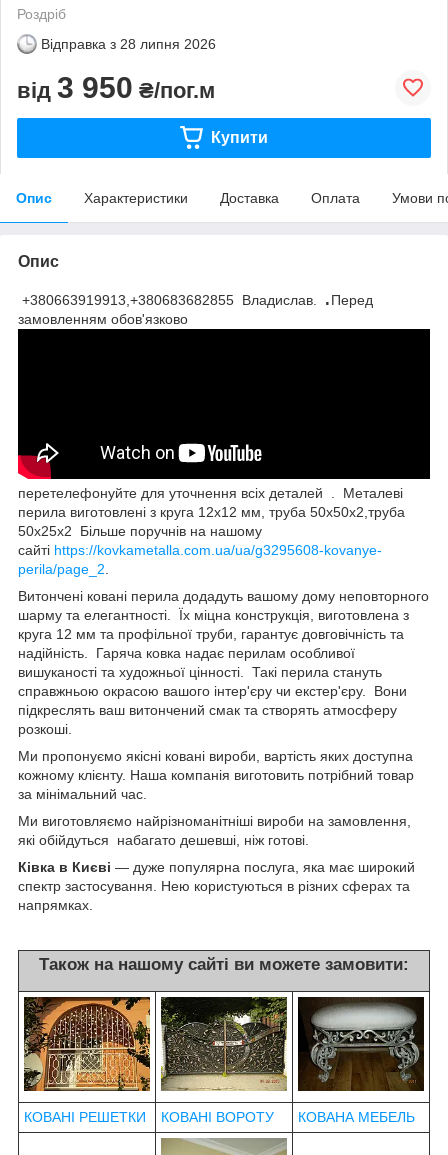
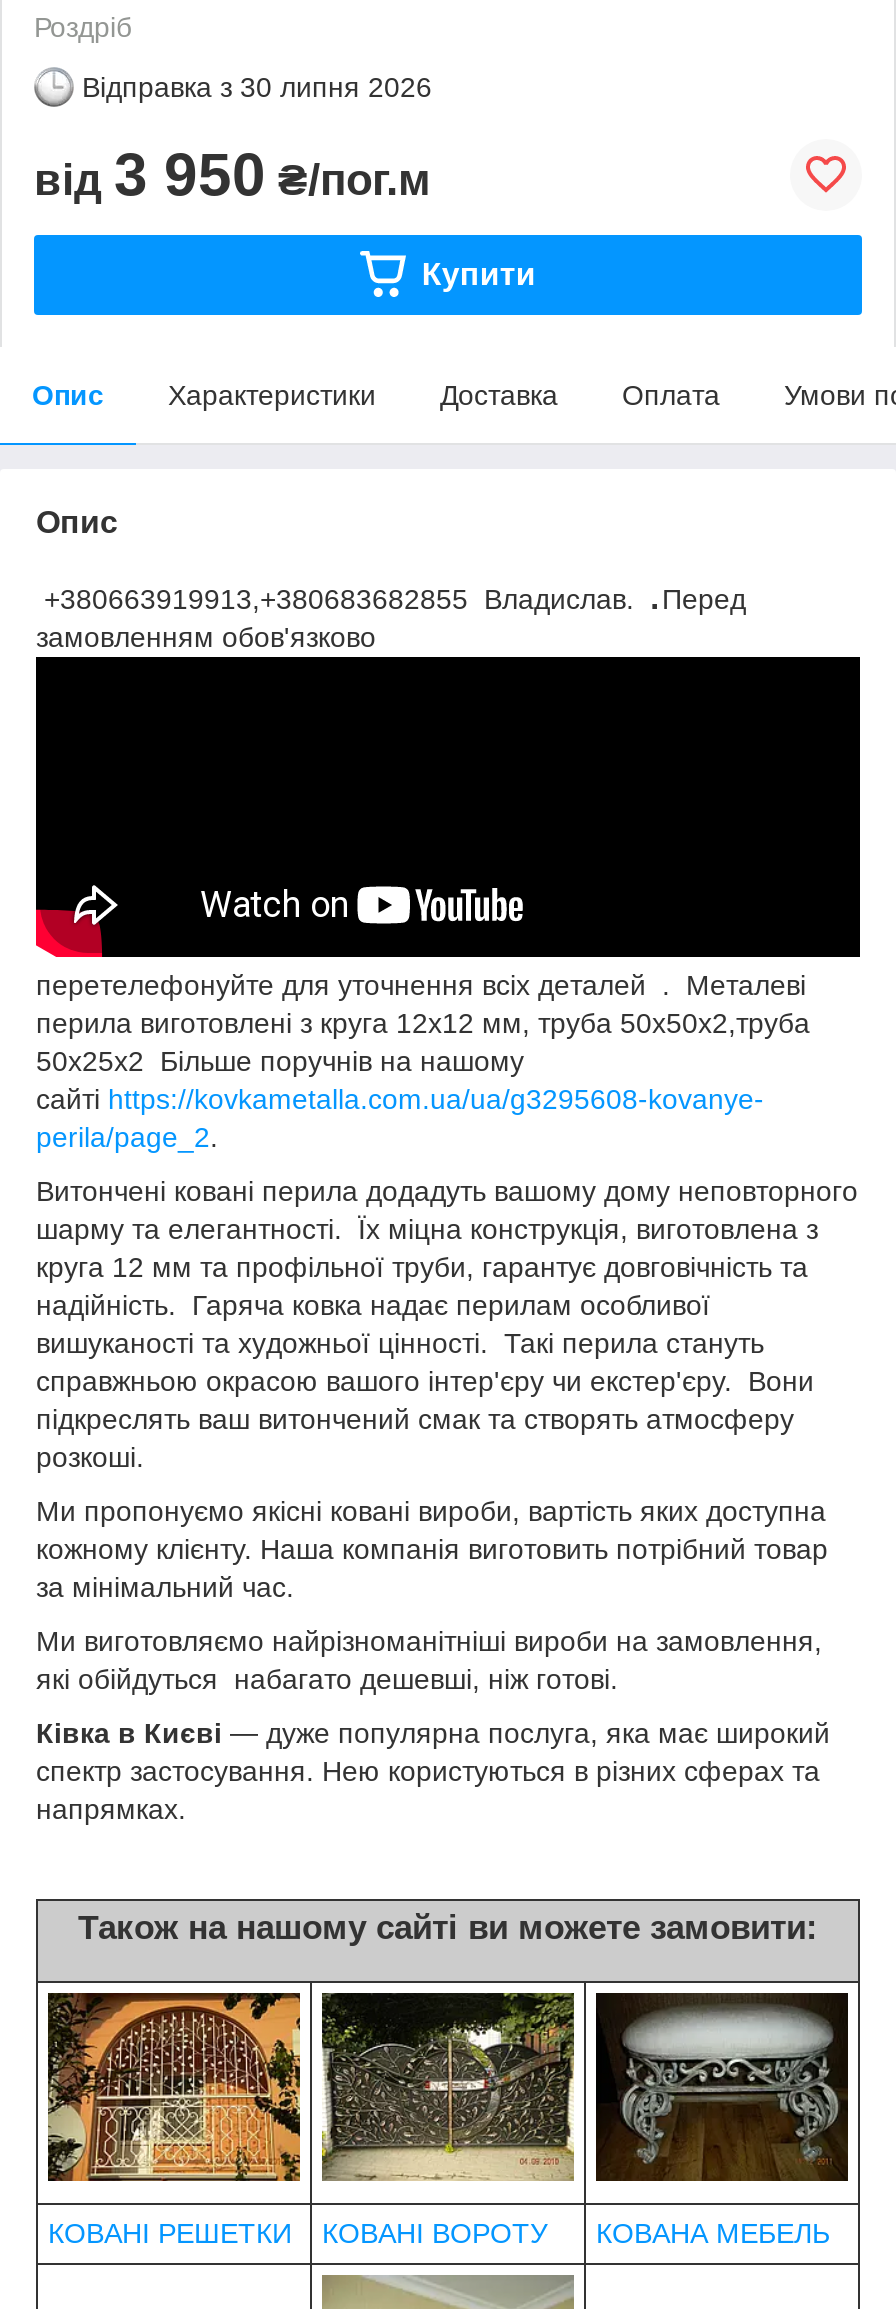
[41,36,216,52] Відправка з 28 липня 2026 -> [82,71,432,103] Відправка з 30 липня 2026

